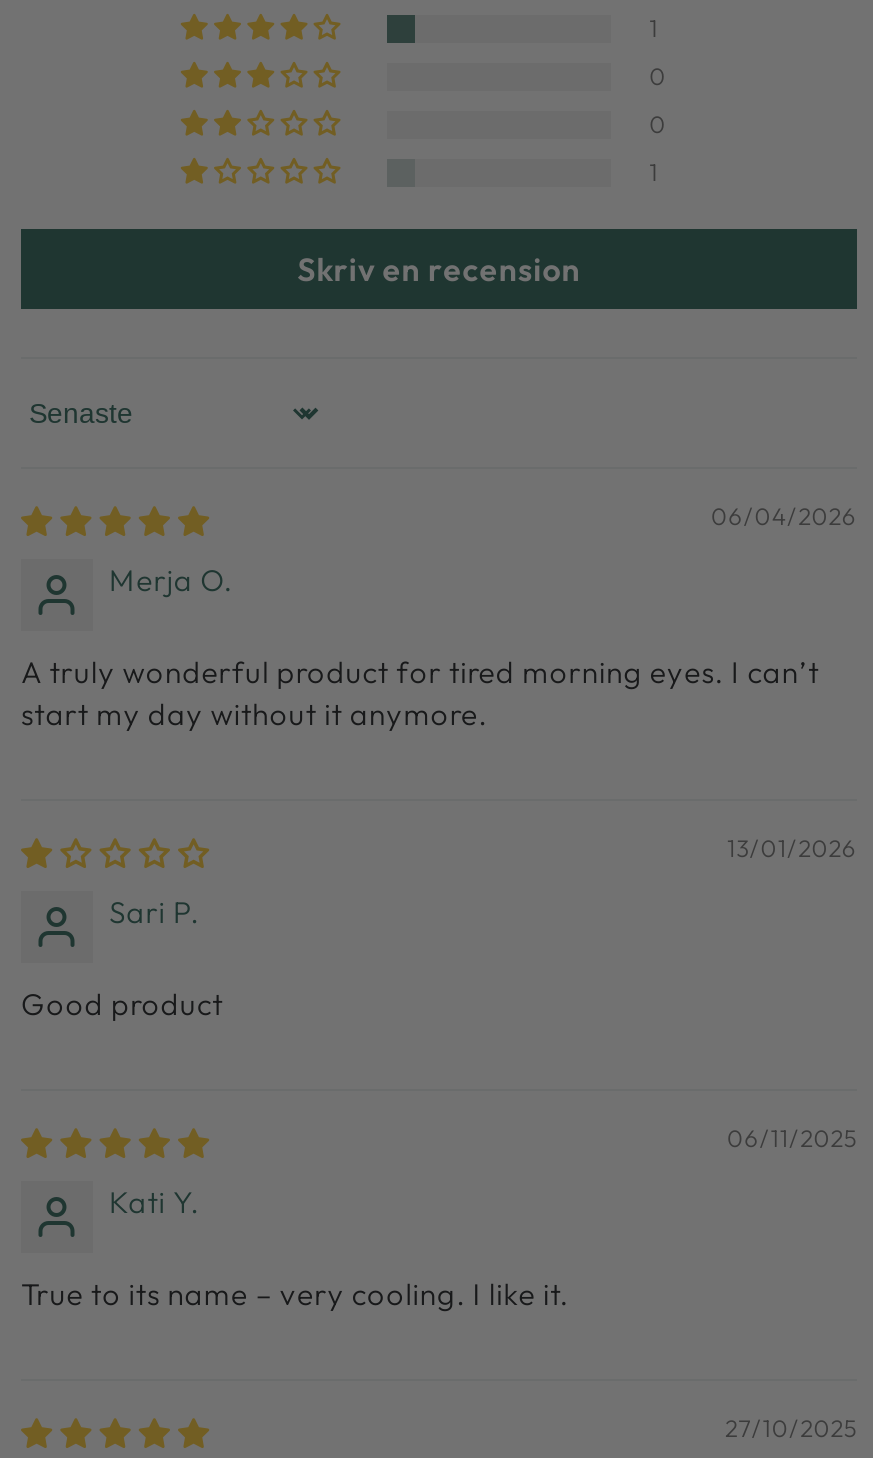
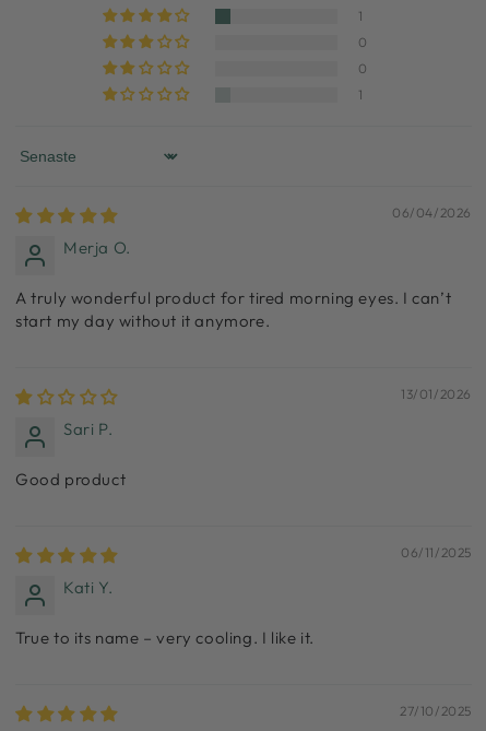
[297,250,581,290] Skriv en recension -> none

